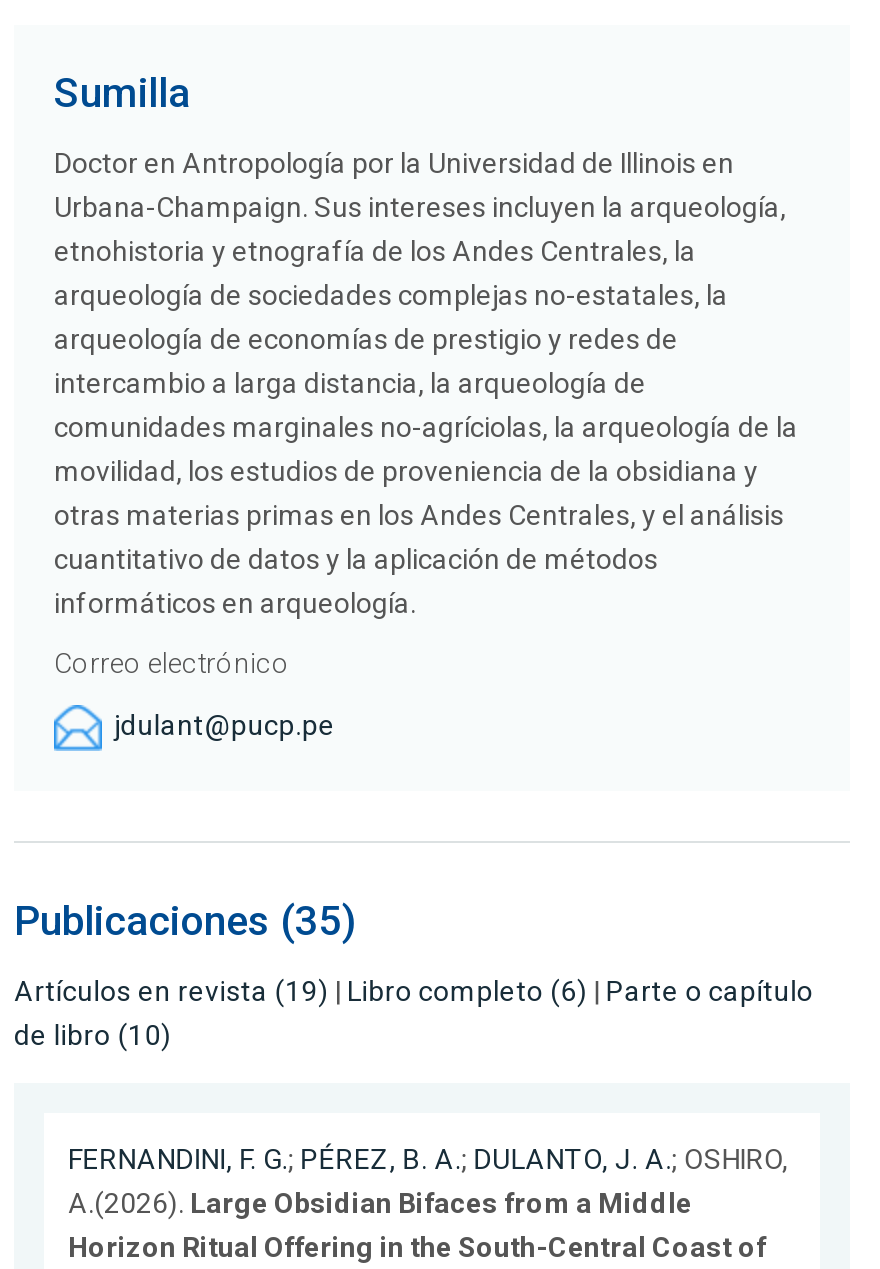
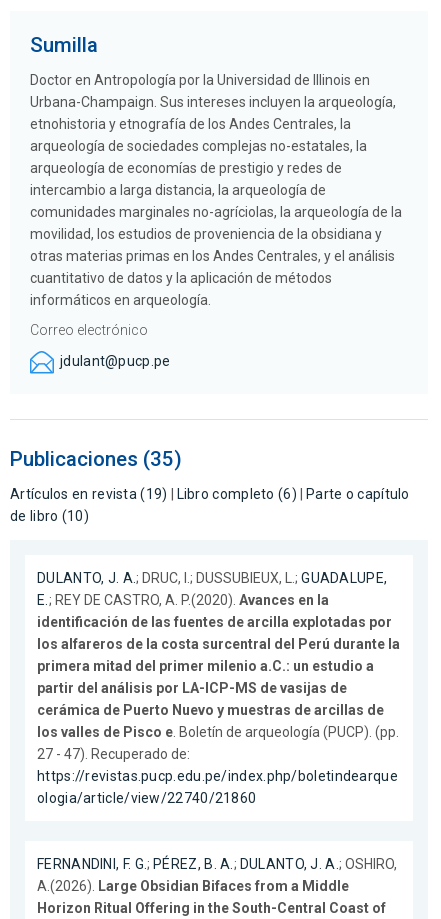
none -> [37,570,400,806] DULANTO, J. A.; DRUC, I.; DUSSUBIEUX, L.; GUADALUPE, | E.; REY DE CASTRO, A. P.(2020). Avances en la | identificación de las fuentes de arcilla explotadas por | los alfareros de la costa surcentral del Perú durante la | primera mitad del primer milenio a.C.: un estudio a | partir del análisis por LA-ICP-MS de vasijas de | cerámica de Puerto Nuevo y muestras de arcillas de | los valles de Pisco e. Boletín de arqueología (PUCP). (pp. | 27 - 47). Recuperado de: | https://revistas.pucp.edu.pe/index.php/boletindearque | ologia/article/view/22740/21860

